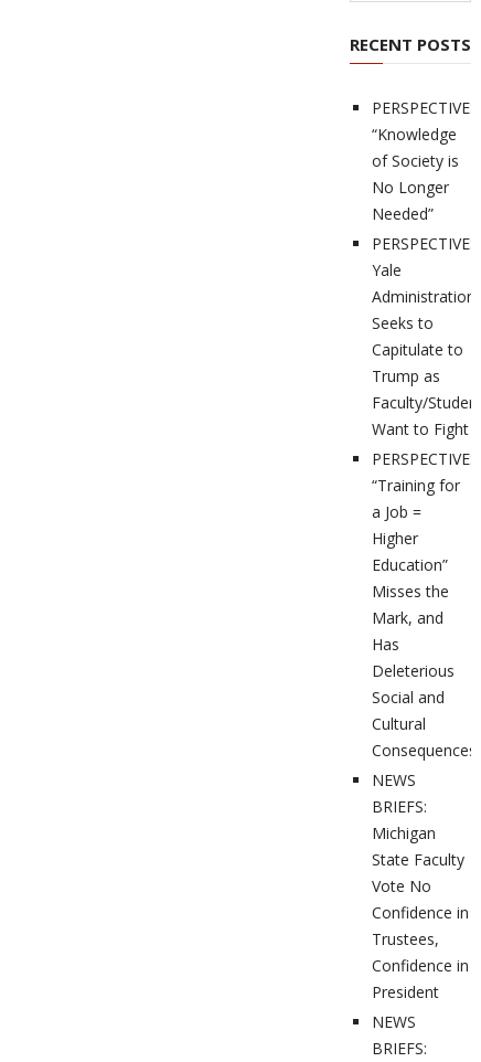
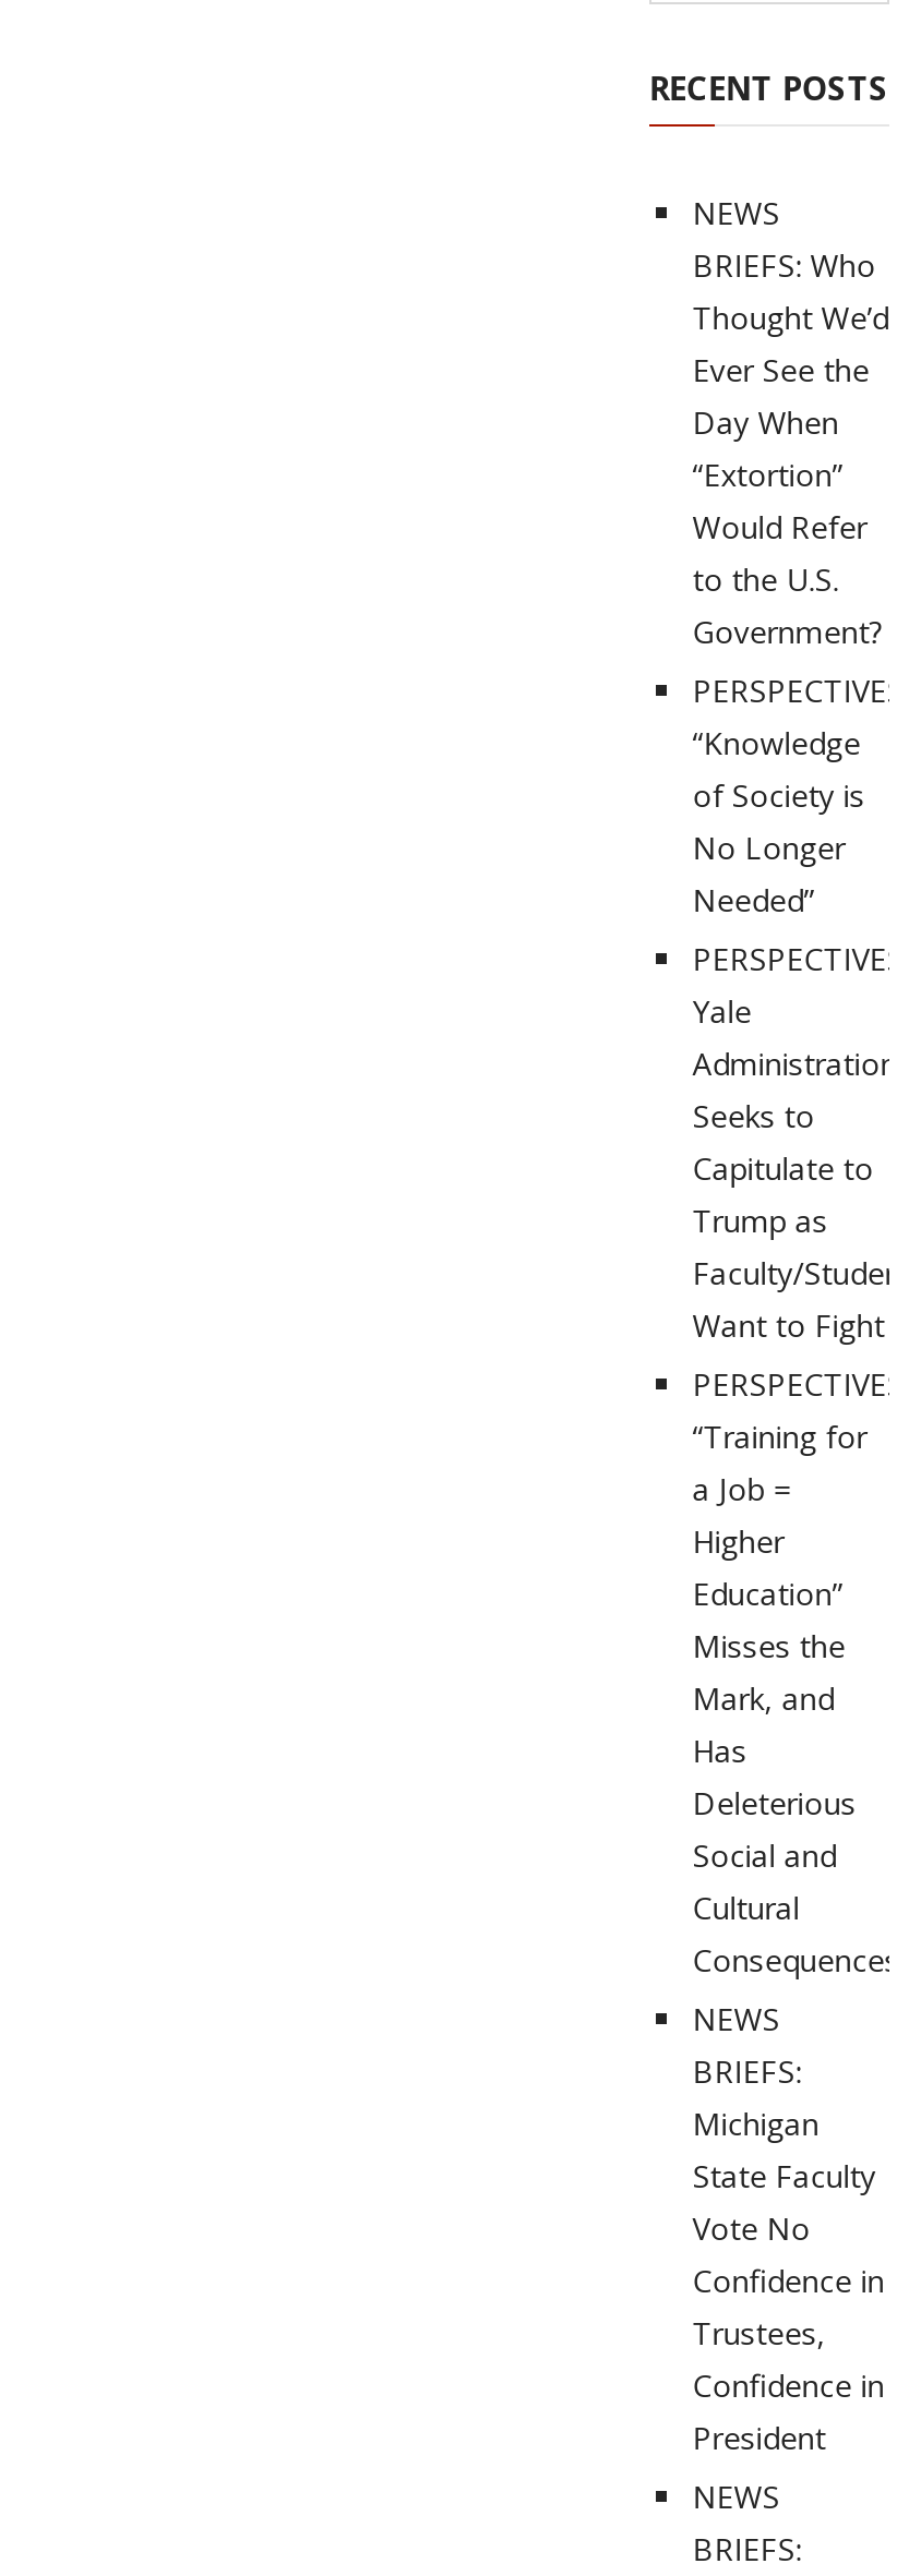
none -> [692,192,889,652] NEWS | BRIEFS: Who | Thought We’d | Ever See the | Day When | “Extortion” | Would Refer | to the U.S. | Government?

